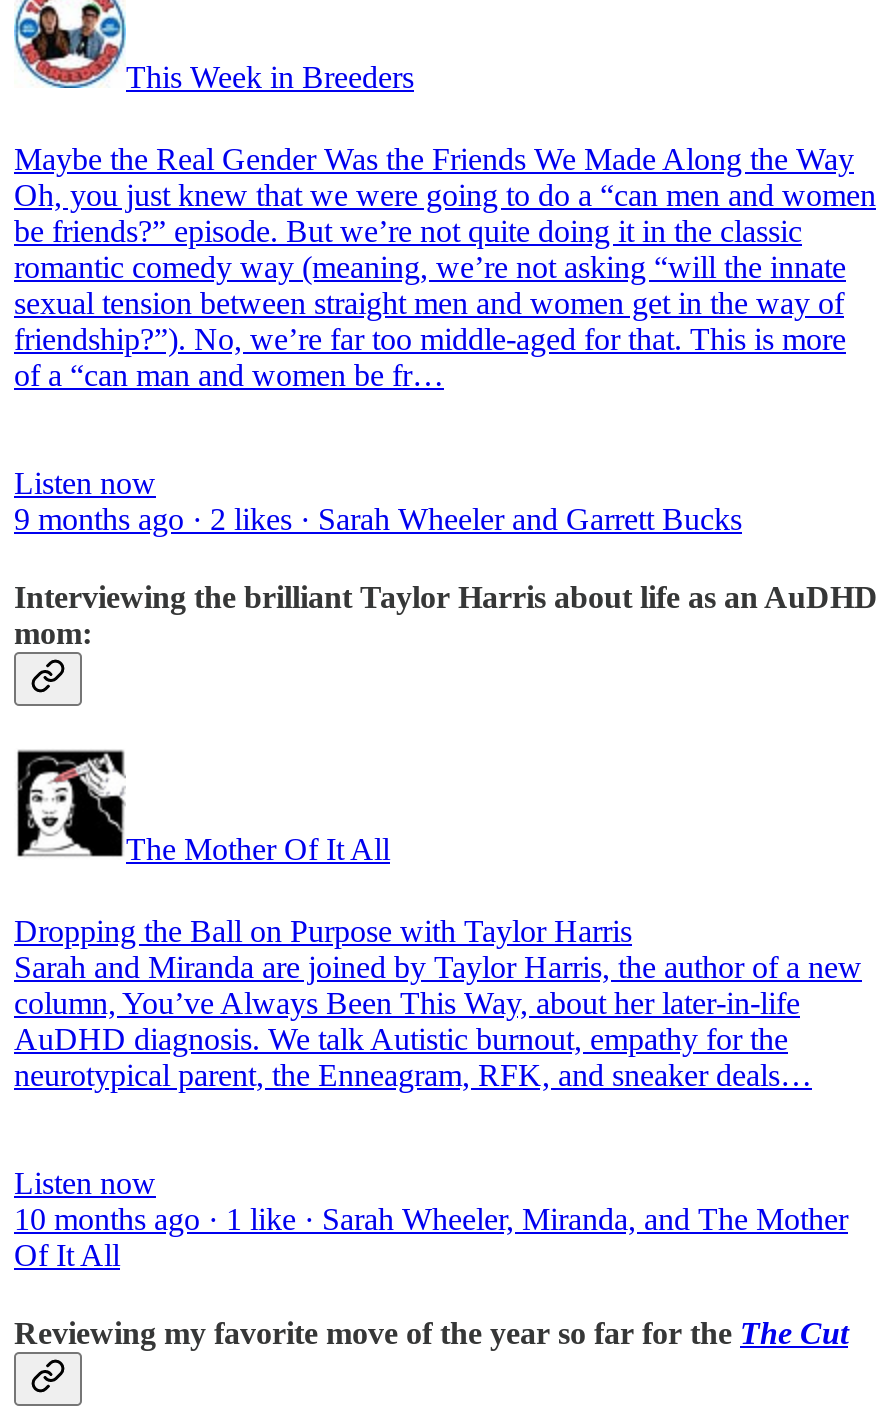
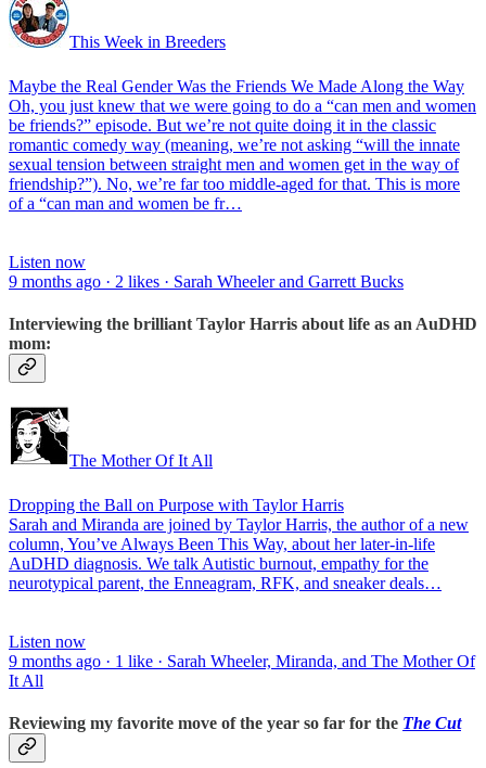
[14,1202,848,1272] 10 months ago · 1 like · Sarah Wheeler, Miranda, and The Mother | Of It All -> [9,652,475,690] 9 months ago · 1 like · Sarah Wheeler, Miranda, and The Mother Of | It All

